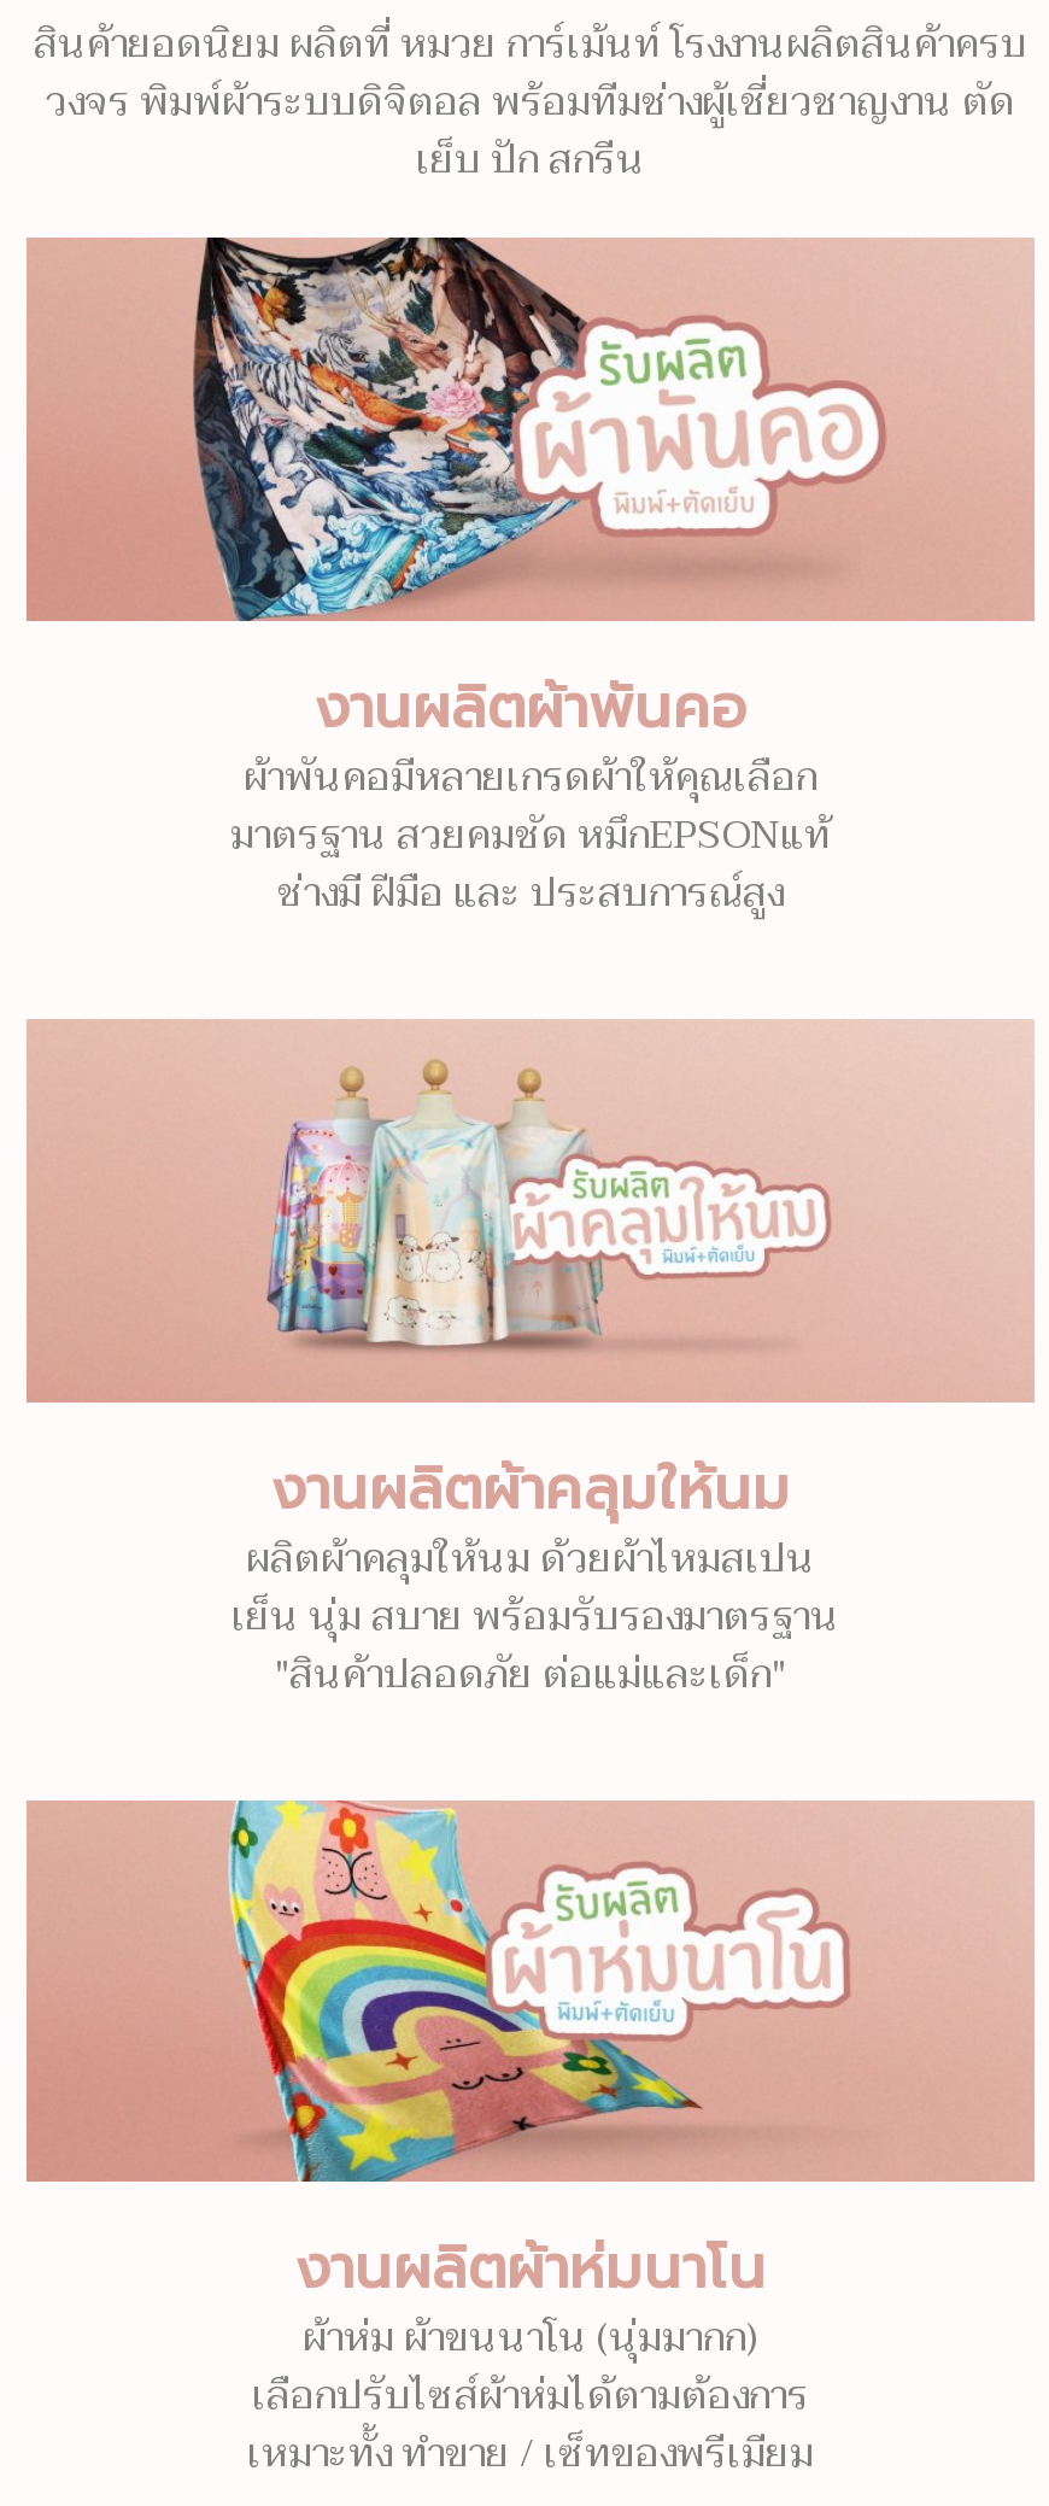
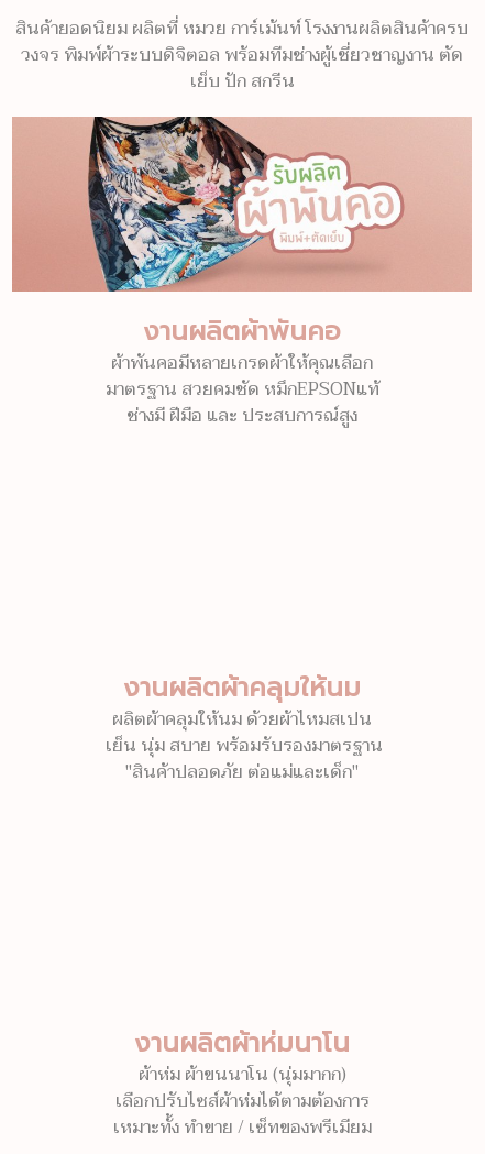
[24,1019,1035,1405] [image] -> none
[24,1798,1037,2184] [image] -> none

